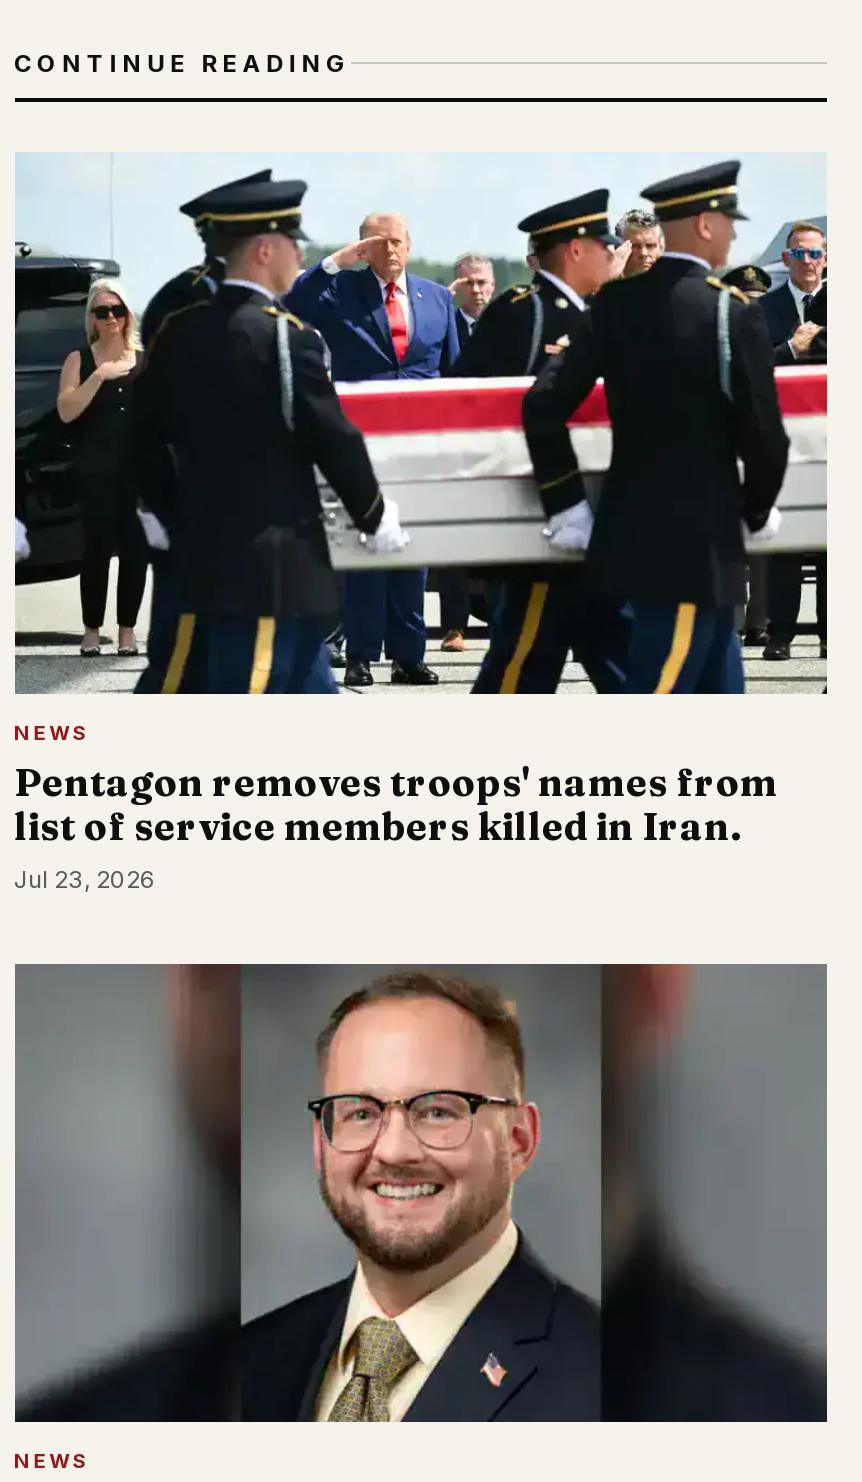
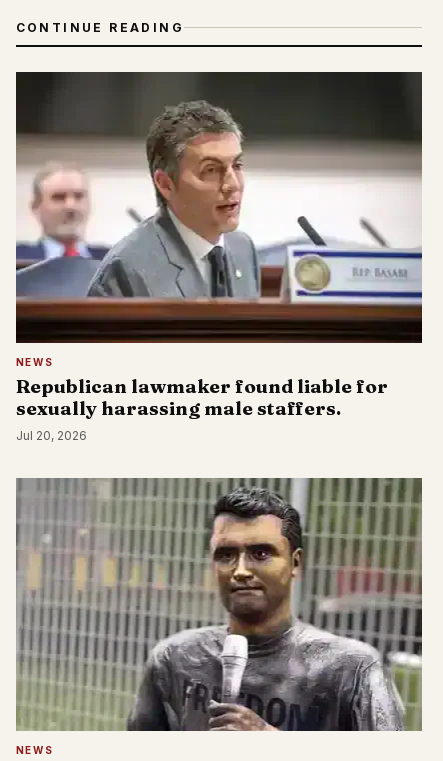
[13,152,829,895] [image] | Pentagon removes troops' names from | list of service members killed in Iran. | Jul 23, 2026 -> [15,71,423,443] [image] | Republican lawmaker found liable for | sexually harassing male staffers. | Jul 20, 2026
[15,962,827,1424] [image] -> [16,478,422,732] [image]

